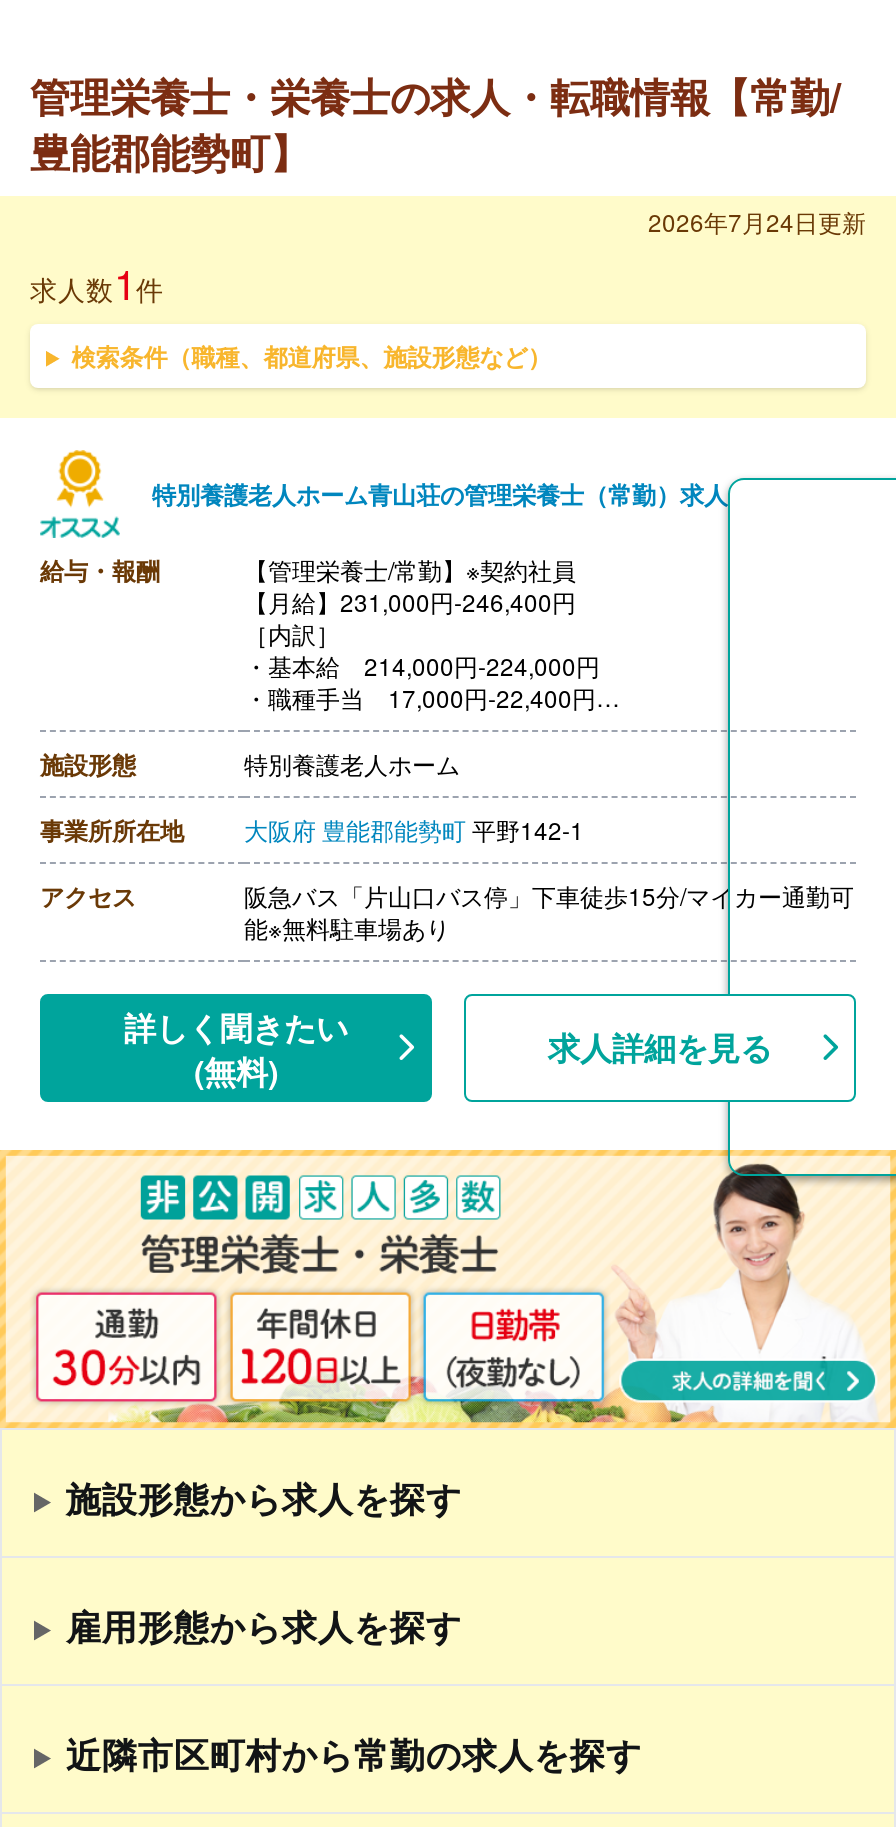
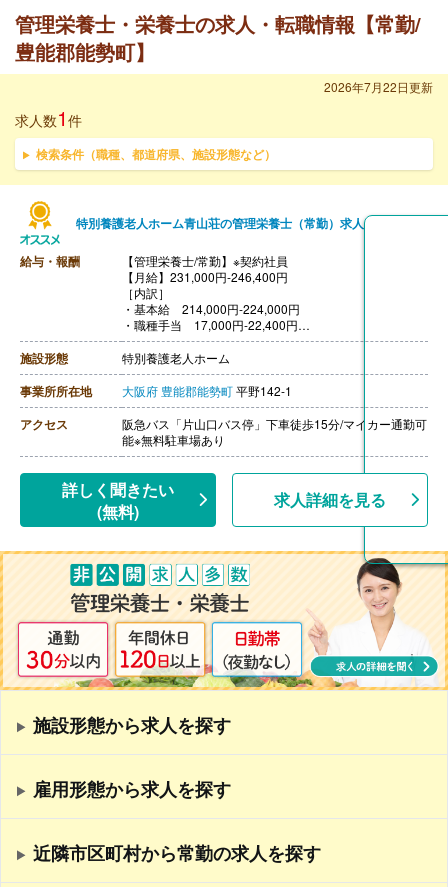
[648,205,866,239] 2026年7月24日更新 -> [324,78,433,95] 2026年7月22日更新

